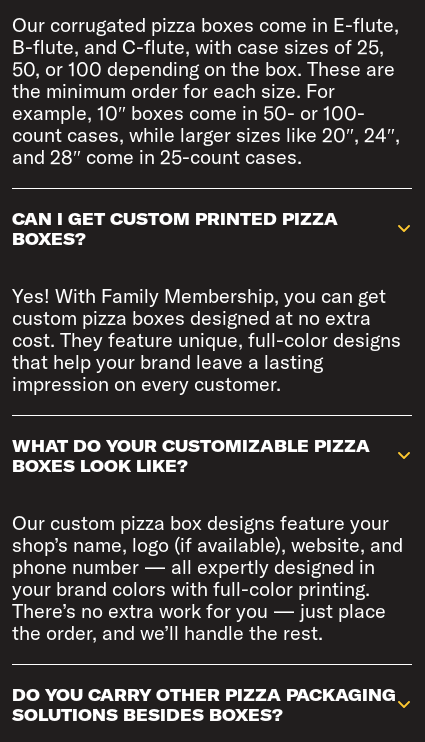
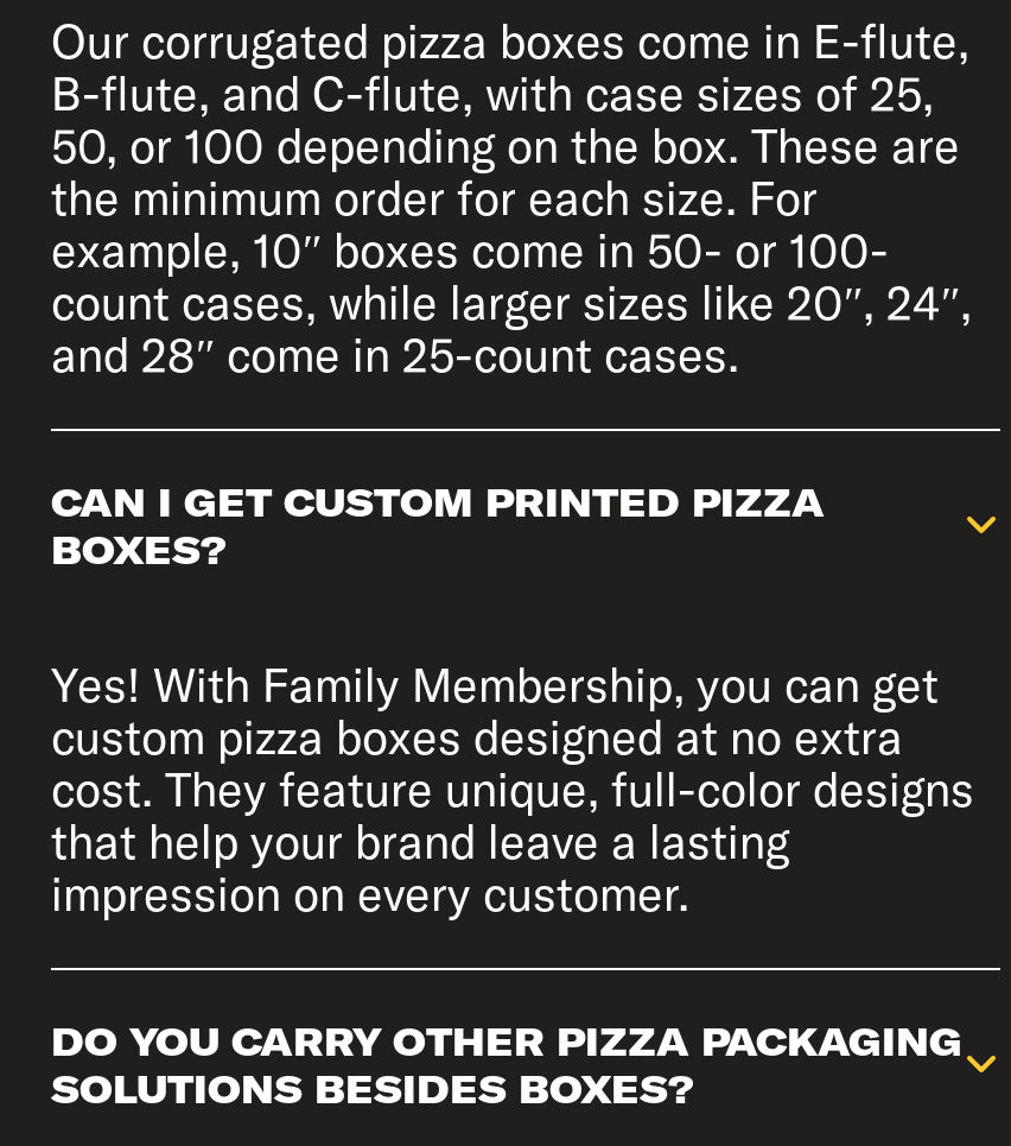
[12,436,403,645] WHAT DO YOUR CUSTOMIZABLE PIZZA | BOXES LOOK LIKE? | Our custom pizza box designs feature your | shop’s name, logo (if available), website, and | phone number — all expertly designed in | your brand colors with full-color printing. | There’s no extra work for you — just place | the order, and we’ll handle the rest. -> none

